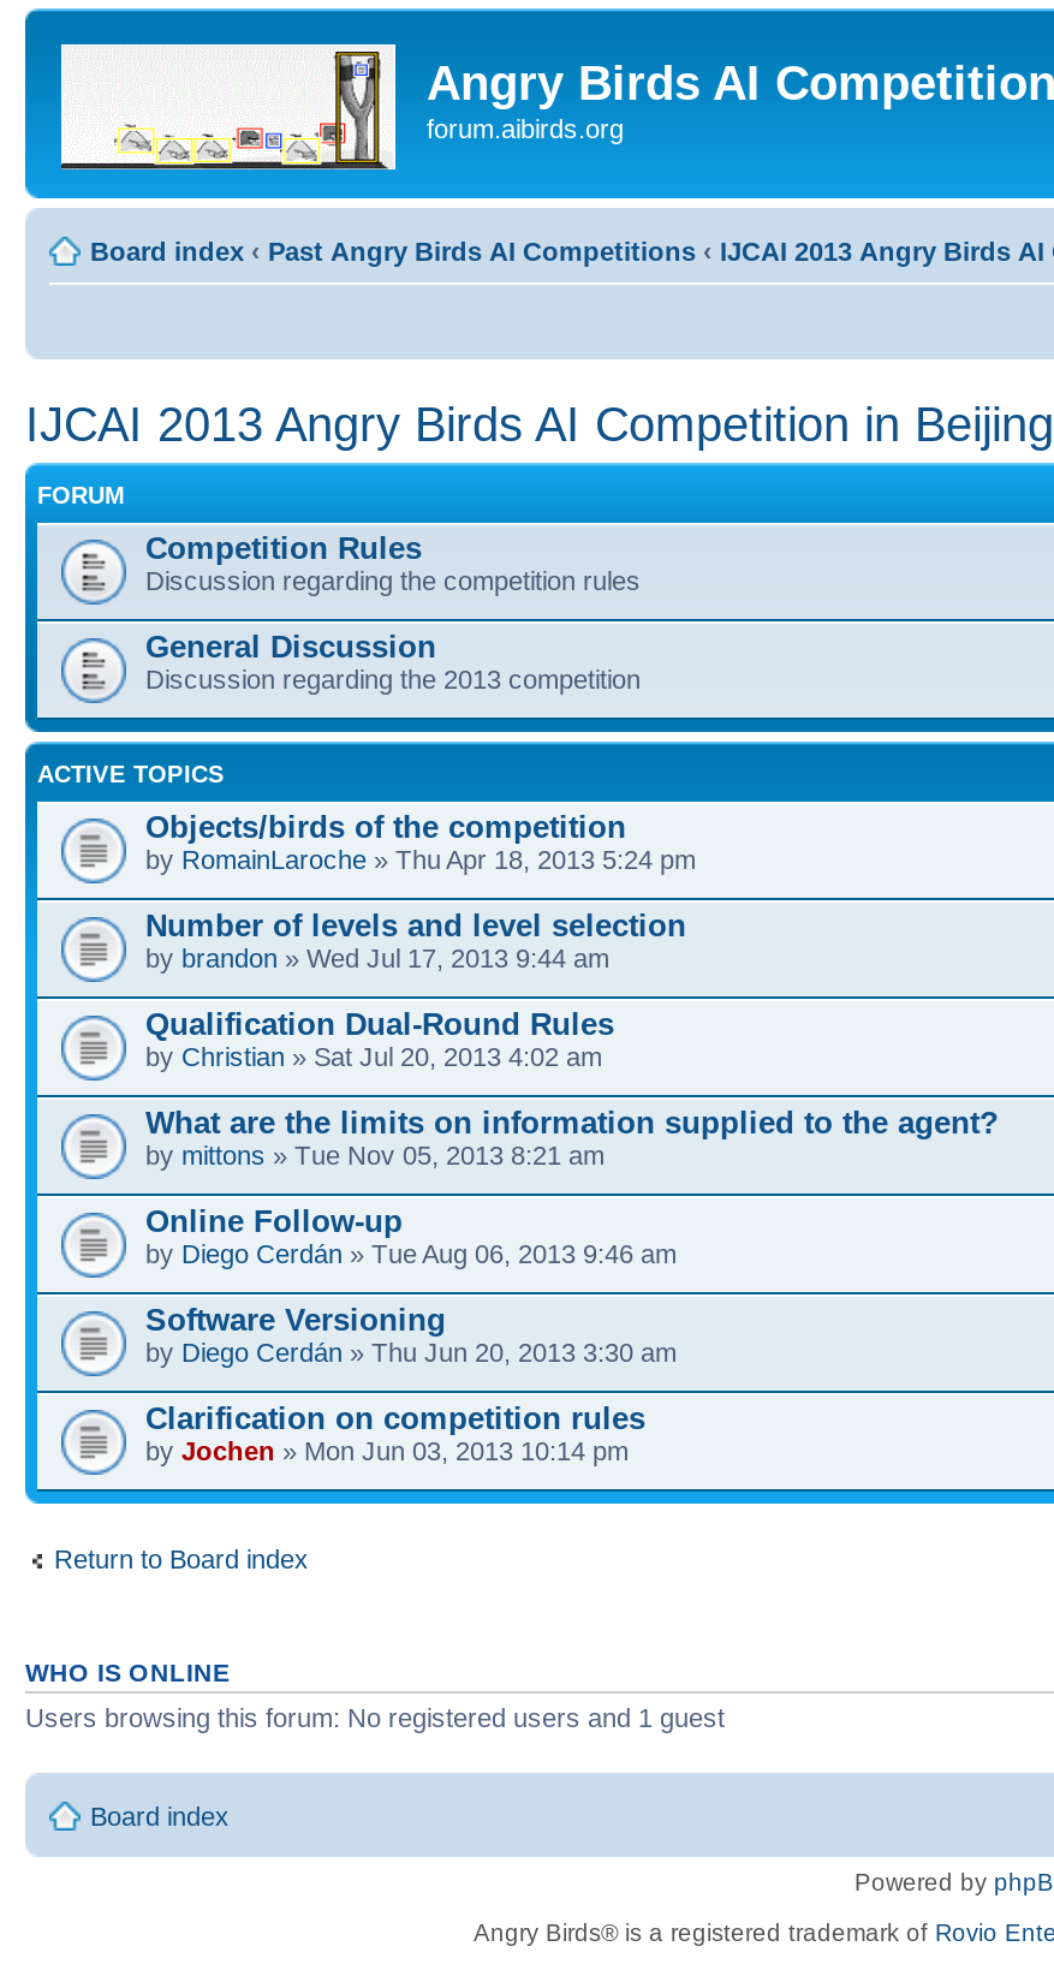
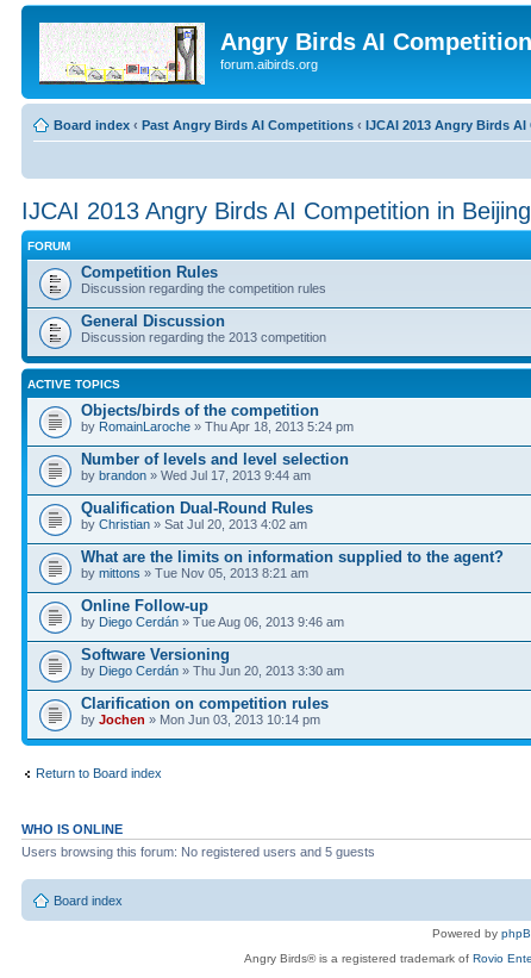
[25,1702,725,1731] Users browsing this forum: No registered users and 1 guest -> [21,844,375,858] Users browsing this forum: No registered users and 5 guests

